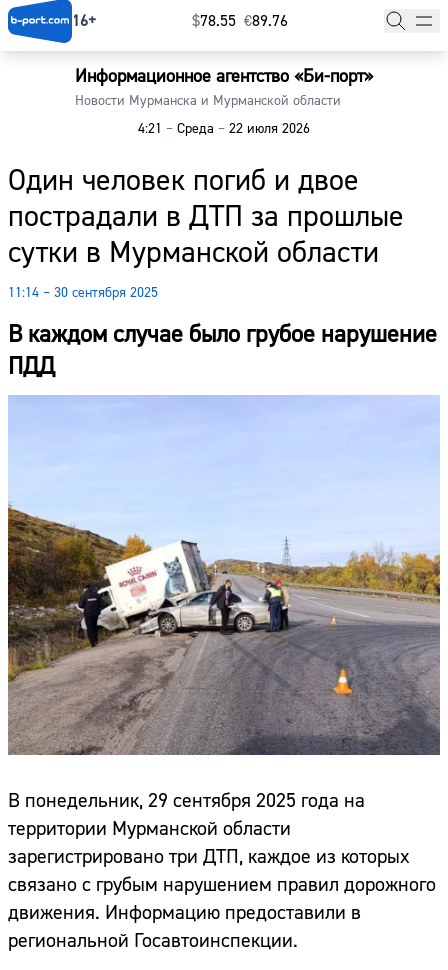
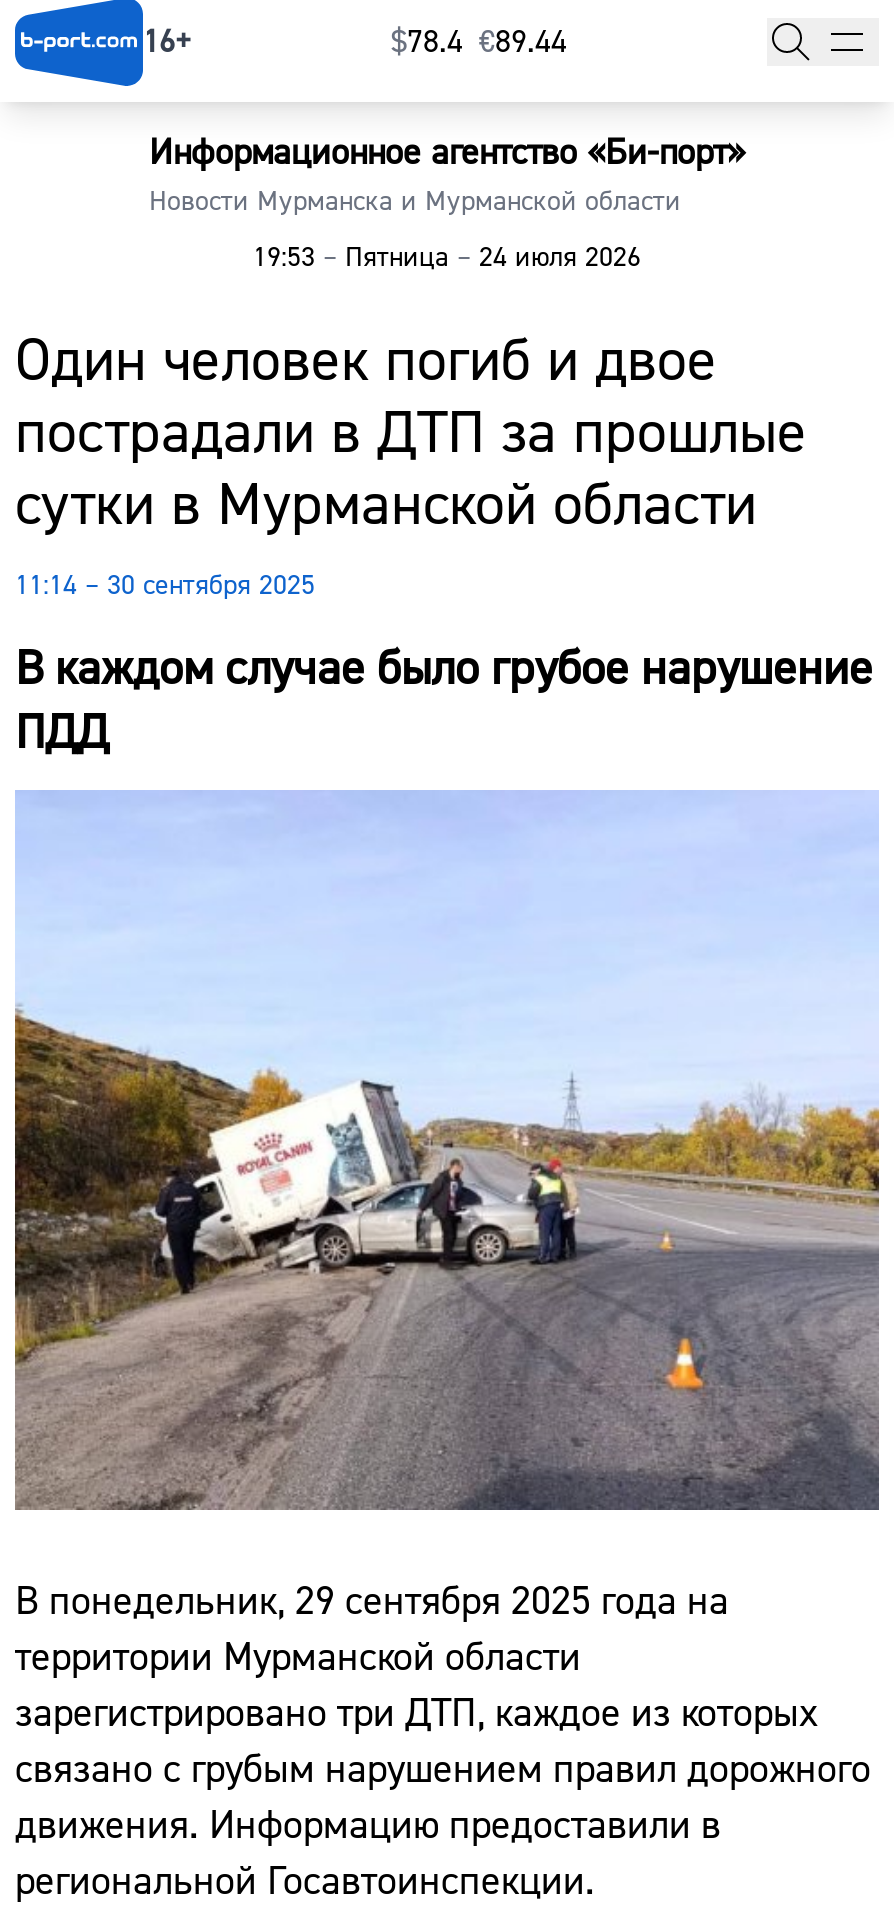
[192,11,288,31] $78.55 €89.76 -> [391,22,567,62] $78.4 €89.44
[138,120,310,138] 4:21 – Среда – 22 июля 2026 -> [253,241,641,277] 19:53 – Пятница – 24 июля 2026

